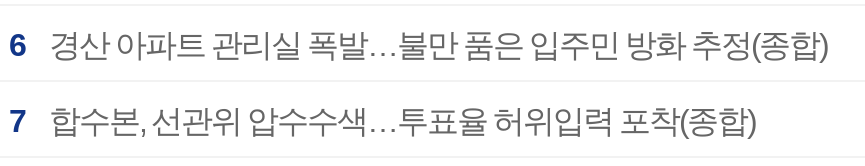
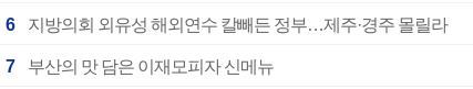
[49,28,827,62] 경산 아파트 관리실 폭발…불만 품은 입주민 방화 추정(종합) -> [28,15,448,34] 지방의회 외유성 해외연수 칼빼든 정부…제주·경주 몰릴라
[49,104,755,138] 합수본, 선관위 압수수색…투표율 허위입력 포착(종합) -> [28,57,274,76] 부산의 맛 담은 이재모피자 신메뉴

